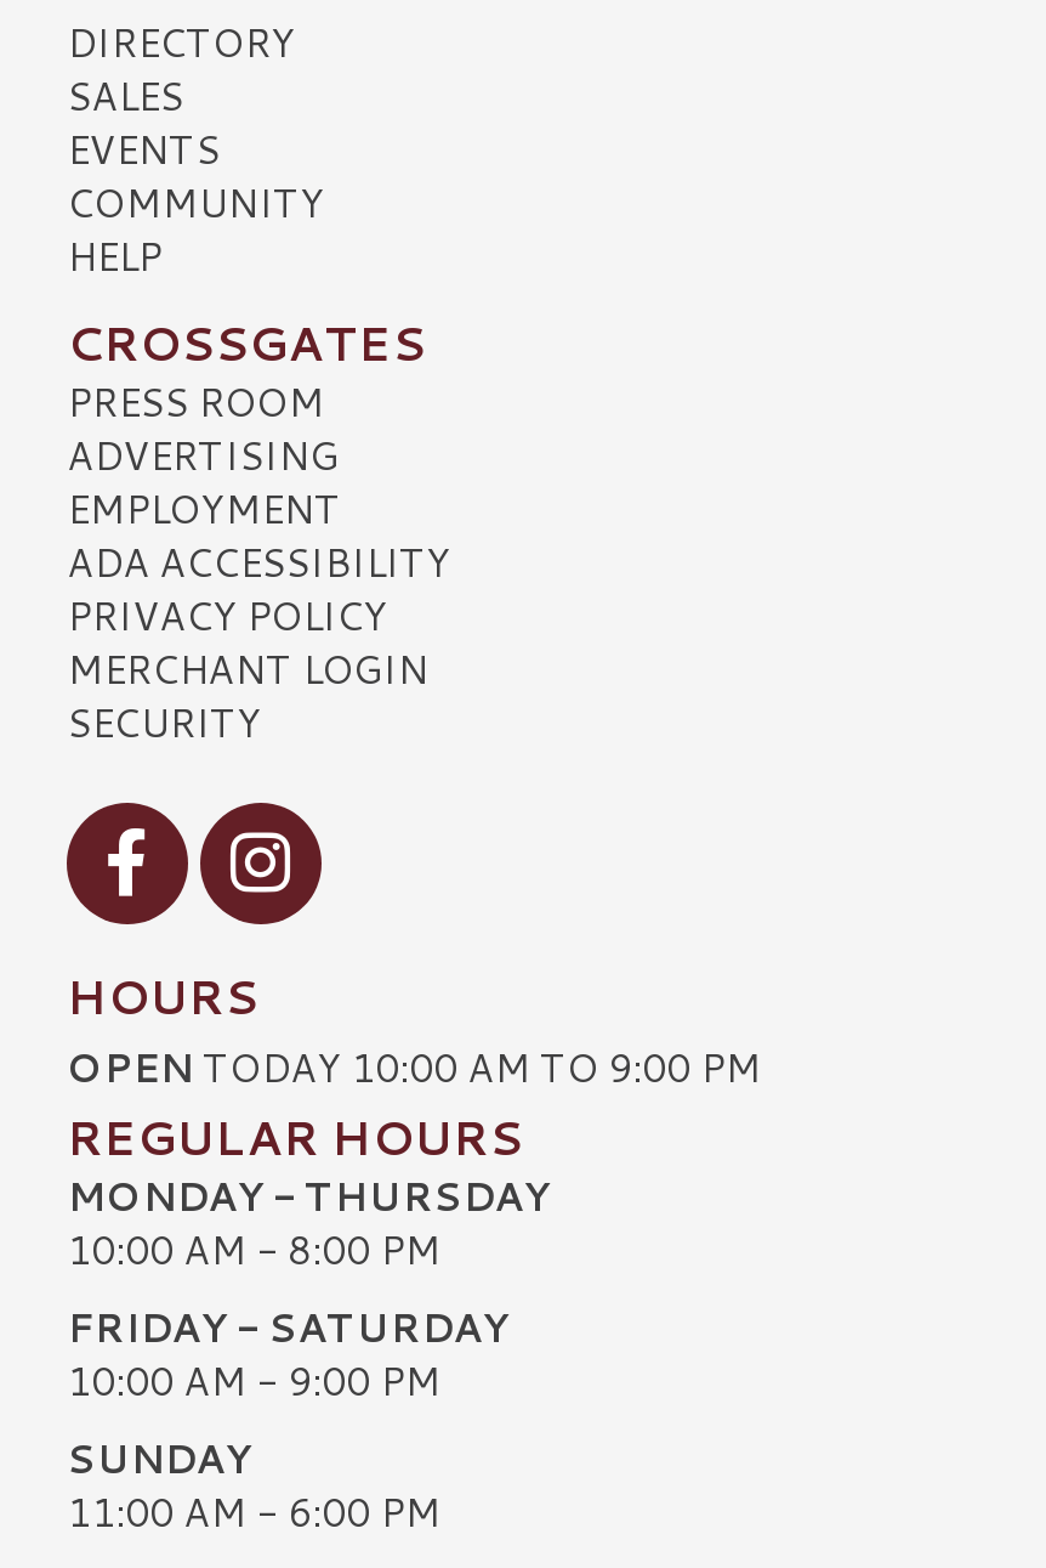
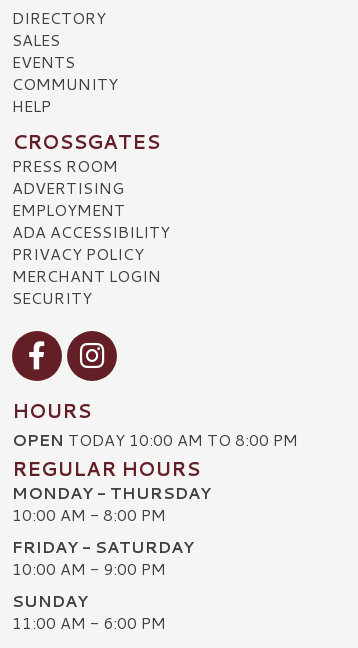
[67,1038,761,1094] OPEN TODAY 10:00 AM TO 9:00 PM -> [12,428,298,451] OPEN TODAY 10:00 AM TO 8:00 PM

